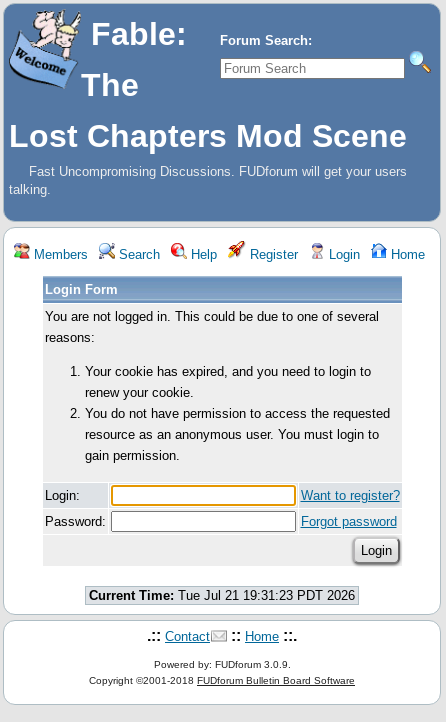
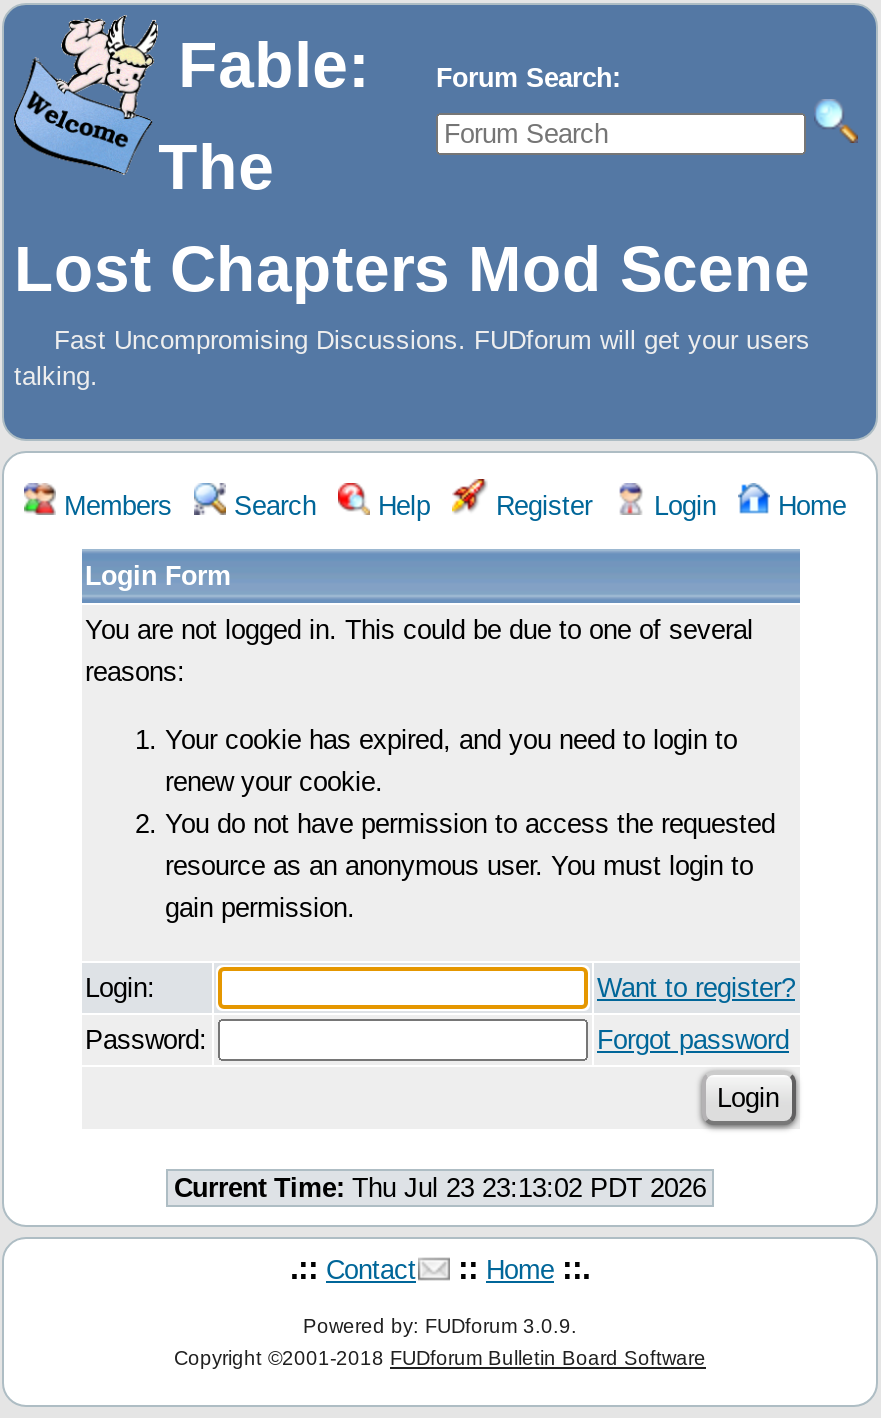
[89,588,355,603] Current Time: Tue Jul 21 19:31:23 PDT 2026 -> [174,1173,706,1203] Current Time: Thu Jul 23 23:13:02 PDT 2026

